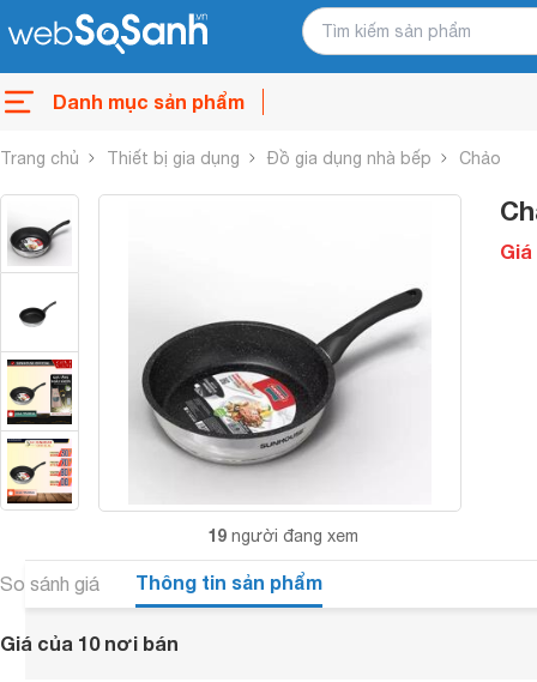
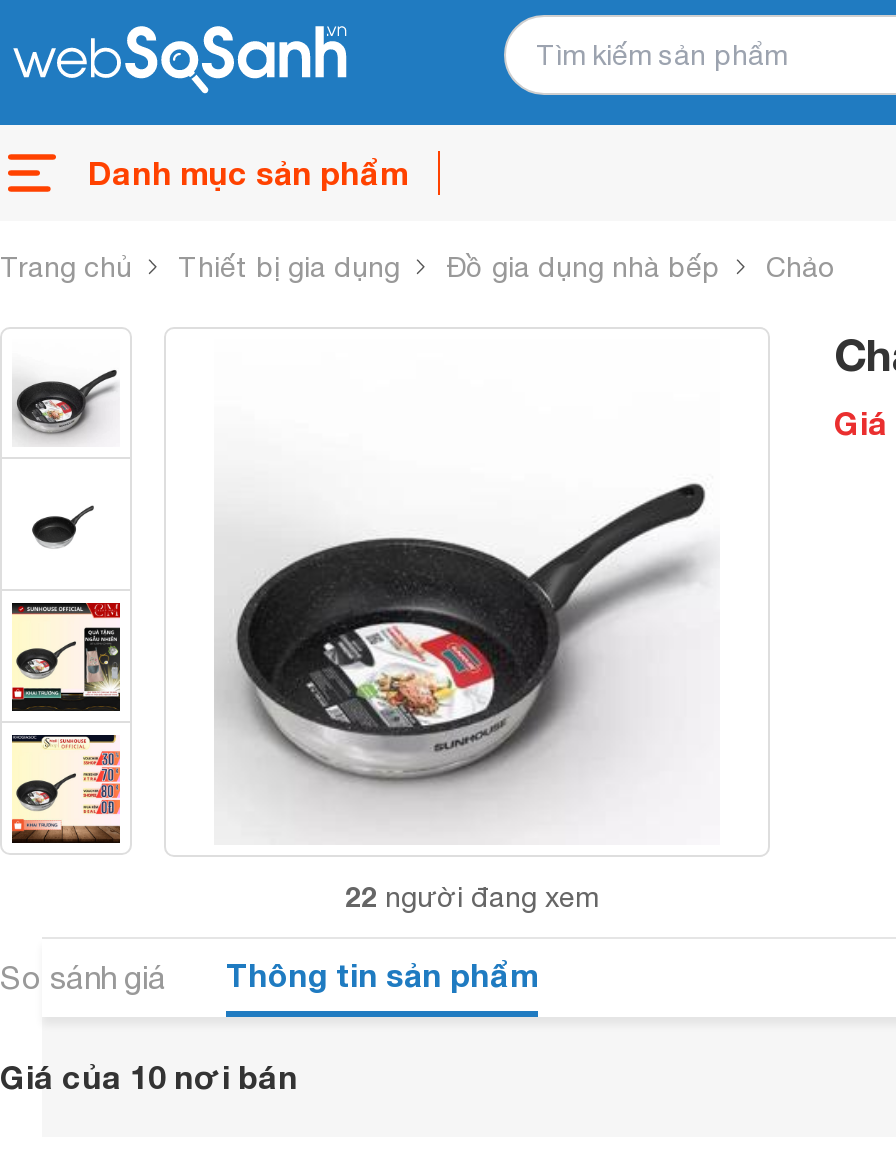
[202,525,358,545] 19 người đang xem -> [337,879,597,913] 22 người đang xem

